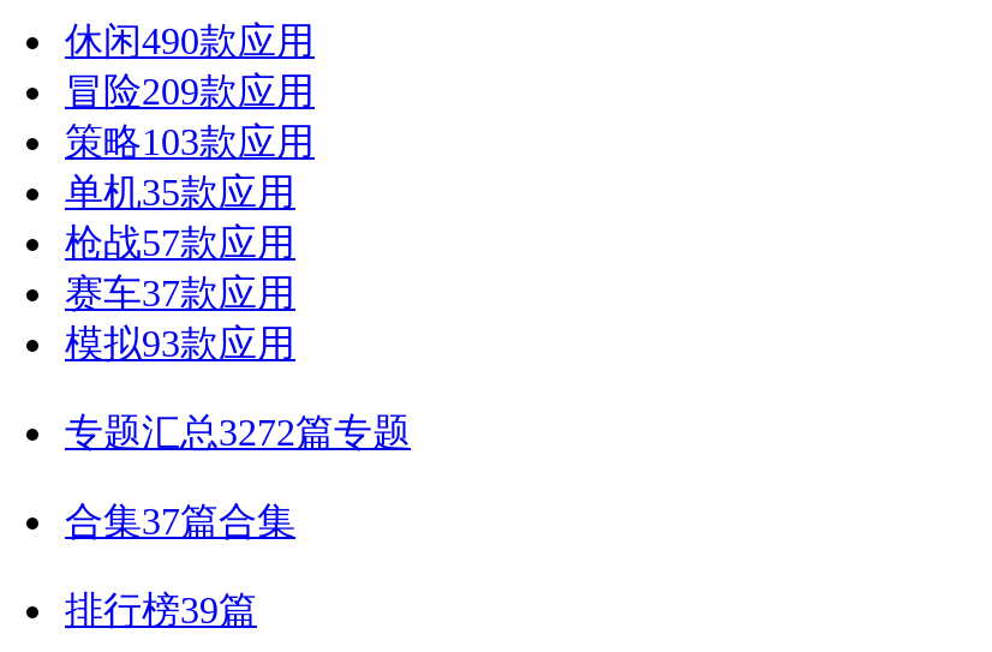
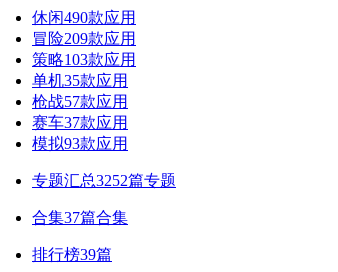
[65,412,411,453] 专题汇总3272篇专题 -> [32,172,176,189] 专题汇总3252篇专题

